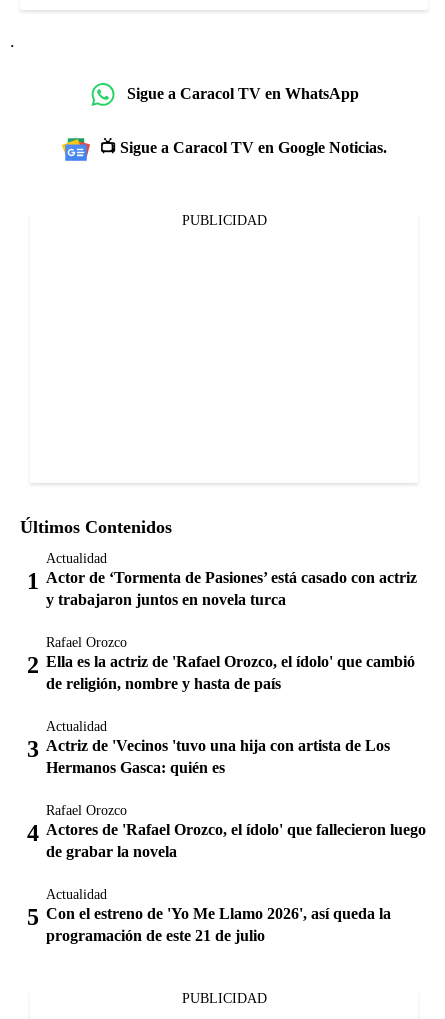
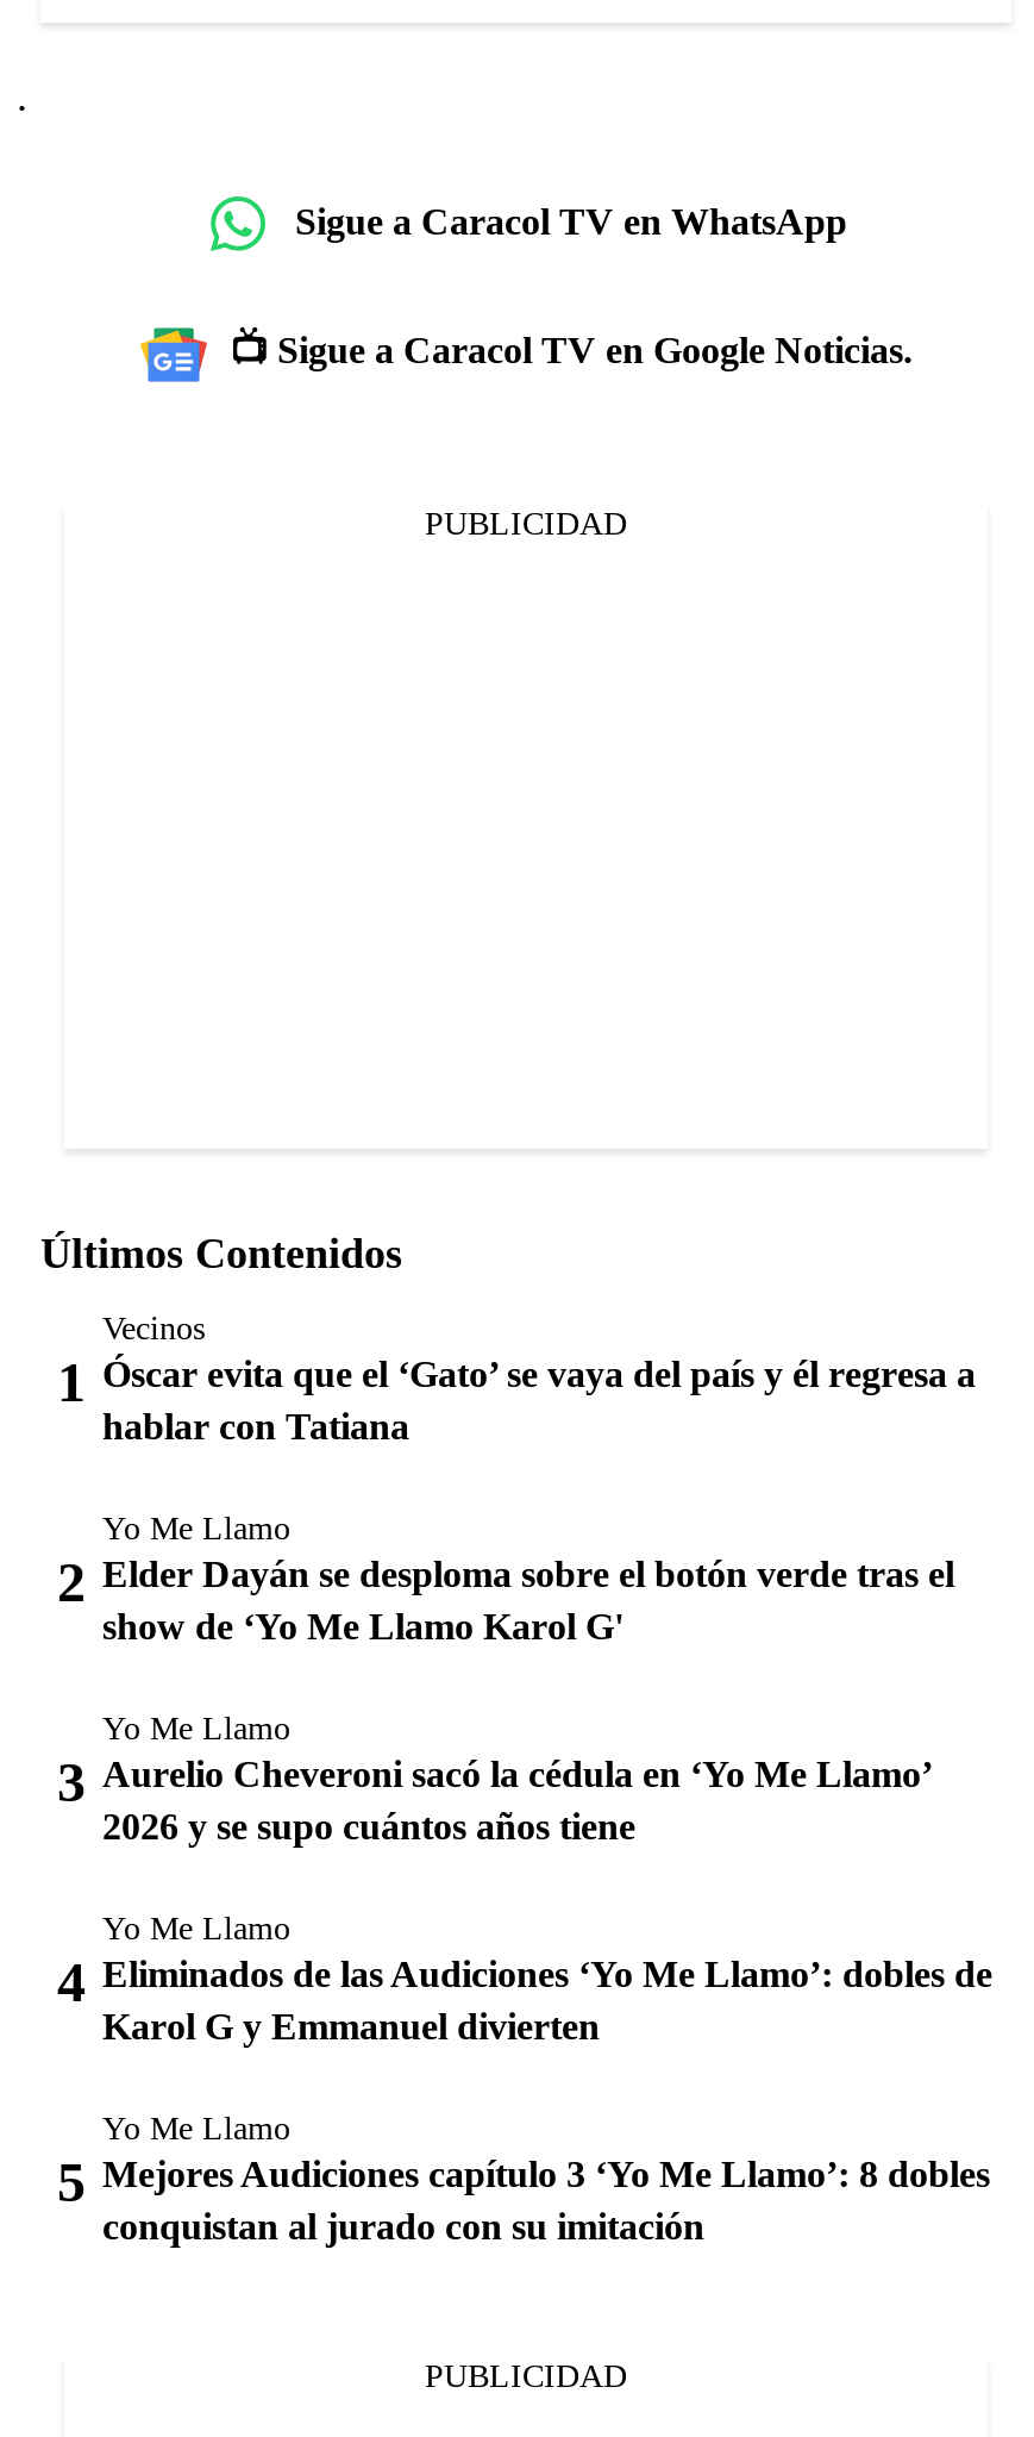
[46,551,417,608] Actualidad | Actor de ‘Tormenta de Pasiones’ está casado con actriz | y trabajaron juntos en novela turca -> [102,1310,976,1446] Vecinos | Óscar evita que el ‘Gato’ se vaya del país y él regresa a | hablar con Tatiana
[46,635,415,692] Rafael Orozco | Ella es la actriz de 'Rafael Orozco, el ídolo' que cambió | de religión, nombre y hasta de país -> [102,1510,954,1646] Yo Me Llamo | Elder Dayán se desploma sobre el botón verde tras el | show de ‘Yo Me Llamo Karol G'
[46,719,390,776] Actualidad | Actriz de 'Vecinos 'tuvo una hija con artista de Los | Hermanos Gasca: quién es -> [102,1710,930,1846] Yo Me Llamo | Aurelio Cheveroni sacó la cédula en ‘Yo Me Llamo’ | 2026 y se supo cuántos años tiene
[46,803,426,860] Rafael Orozco | Actores de 'Rafael Orozco, el ídolo' que fallecieron luego | de grabar la novela -> [102,1910,992,2046] Yo Me Llamo | Eliminados de las Audiciones ‘Yo Me Llamo’: dobles de | Karol G y Emmanuel divierten
[46,887,391,944] Actualidad | Con el estreno de 'Yo Me Llamo 2026', así queda la | programación de este 21 de julio -> [102,2110,990,2246] Yo Me Llamo | Mejores Audiciones capítulo 3 ‘Yo Me Llamo’: 8 dobles | conquistan al jurado con su imitación

